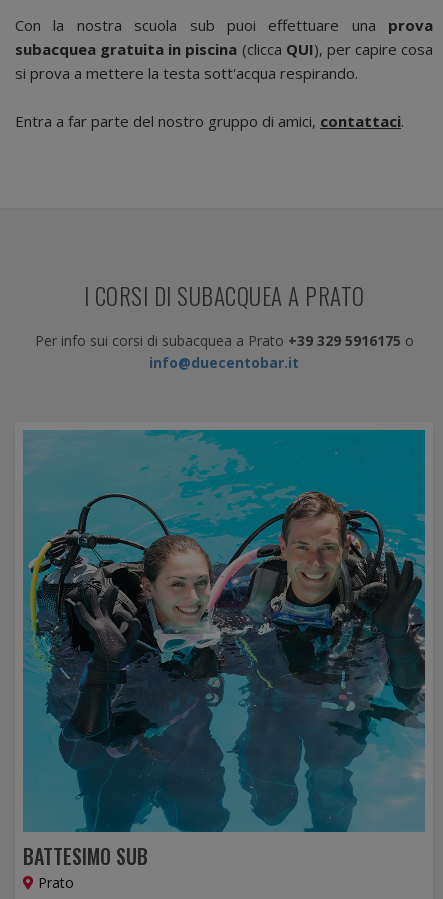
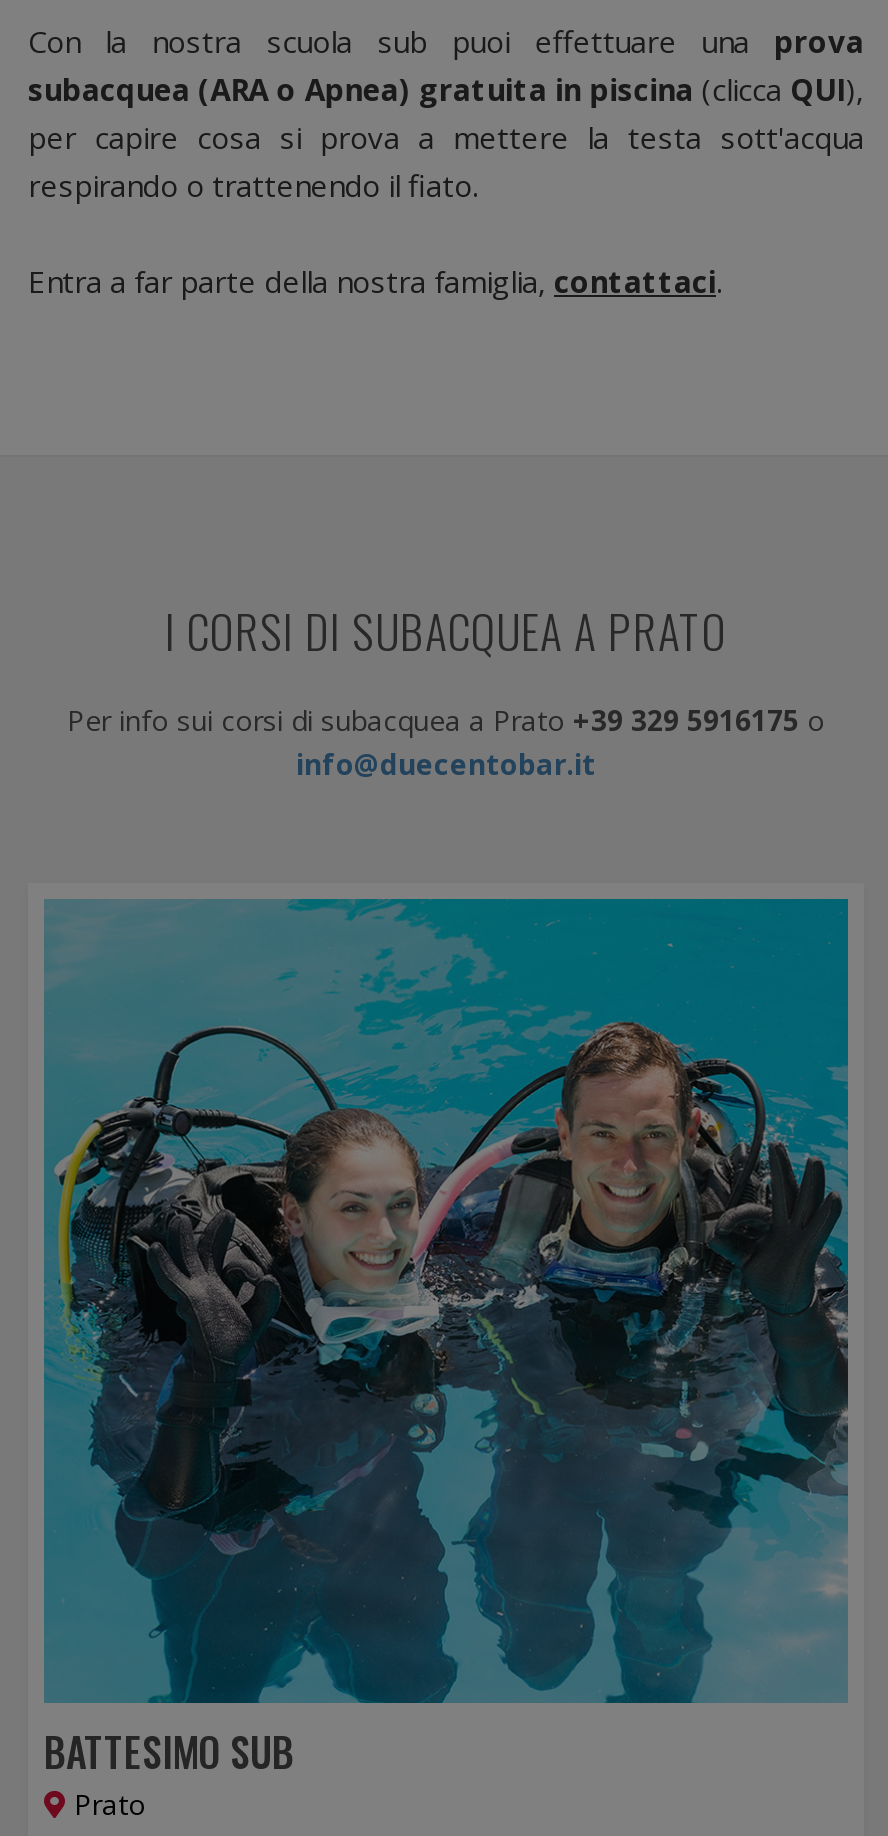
[15,39,433,83] subacquea gratuita in piscina (clicca QUI), per capire cosa | si prova a mettere la testa sott'acqua respirando. -> [28,70,864,206] subacquea (ARA o Apnea) gratuita in piscina (clicca QUI), | per capire cosa si prova a mettere la testa sott'acqua | respirando o trattenendo il fiato.
[15,111,404,131] Entra a far parte del nostro gruppo di amici, contattaci. -> [28,262,722,302] Entra a far parte della nostra famiglia, contattaci.

